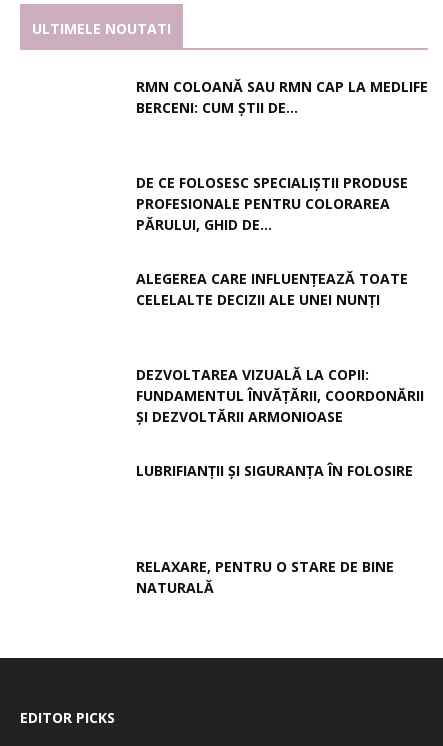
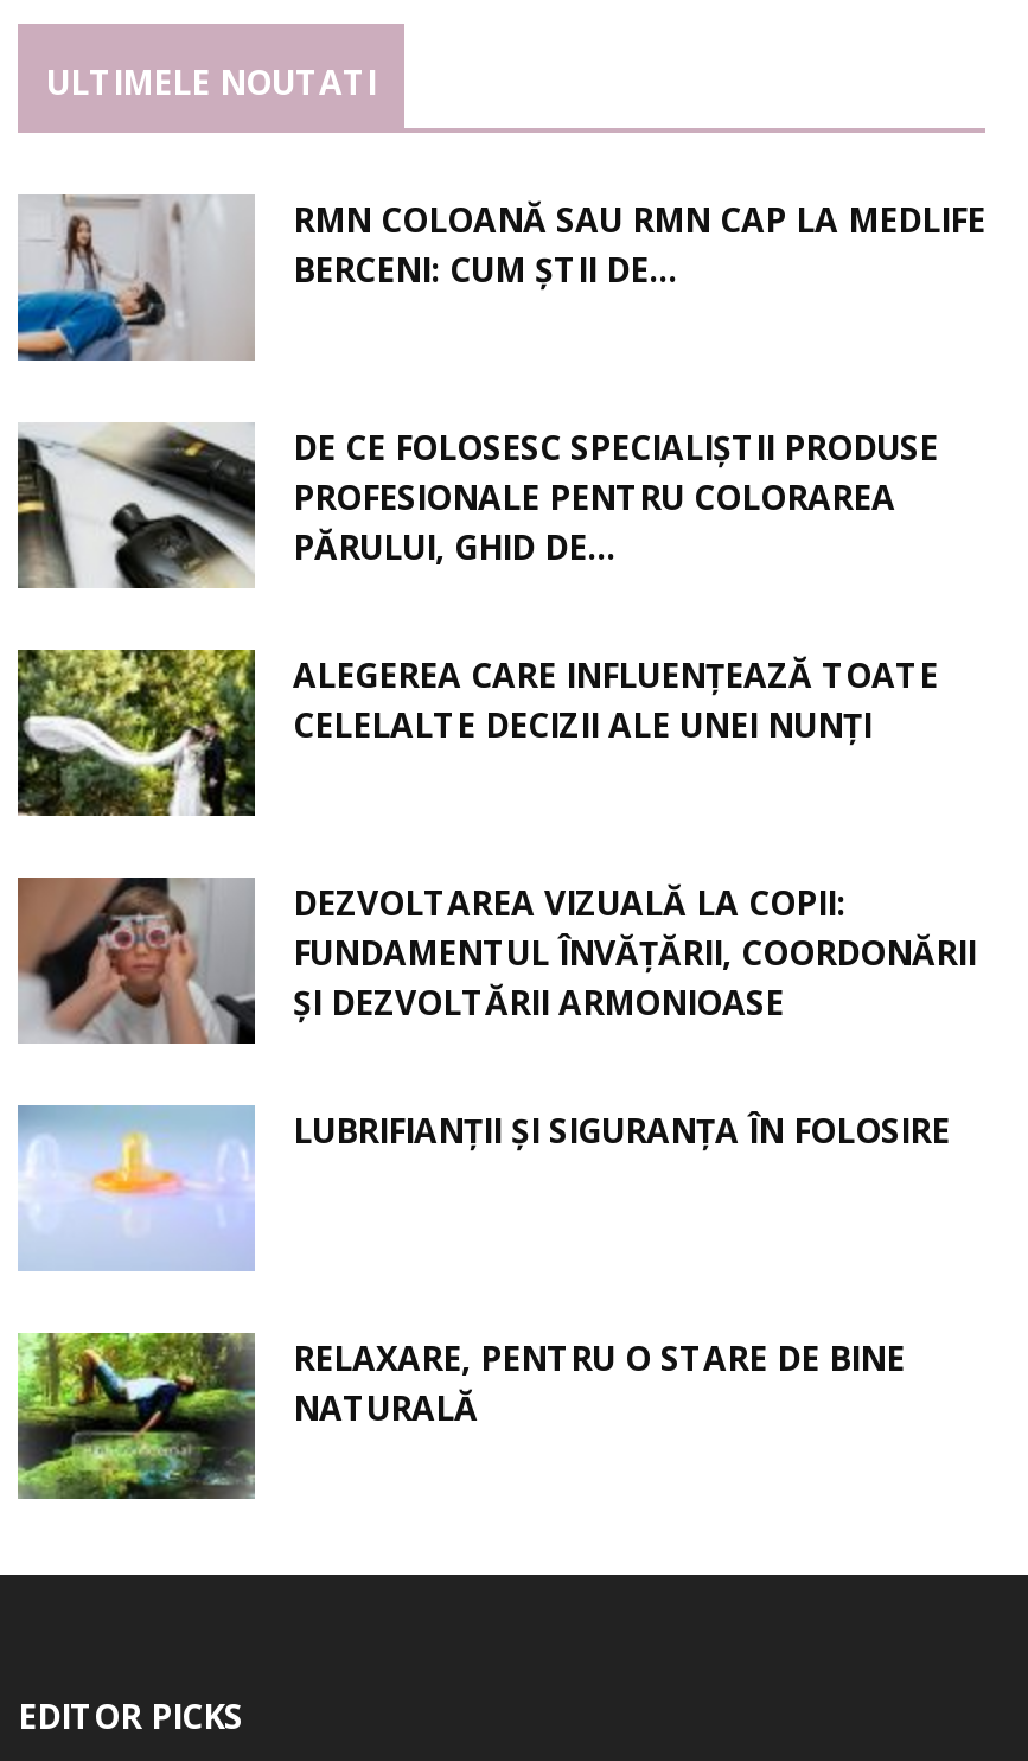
none -> [15,192,257,363] [image]
none -> [15,422,257,591] [image]
none -> [15,647,257,818] [image]
none -> [15,875,257,1046] [image]
none -> [15,1103,257,1271] [image]
none -> [15,1331,257,1501] [image]

